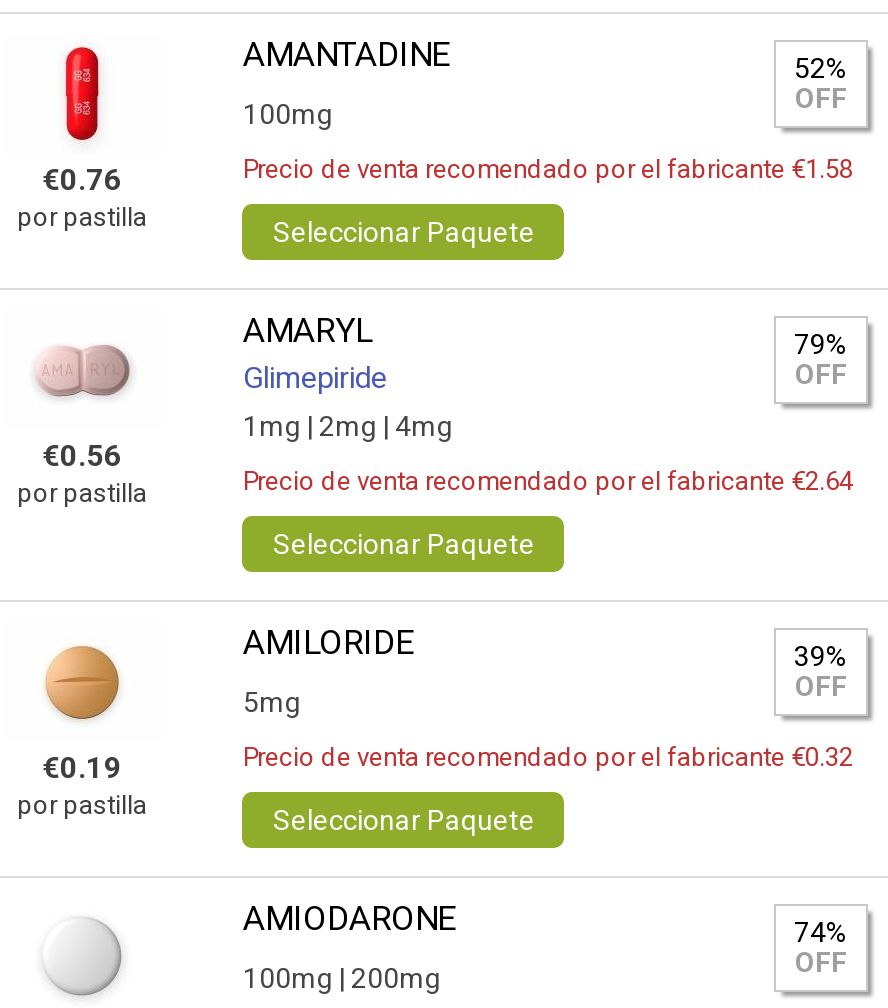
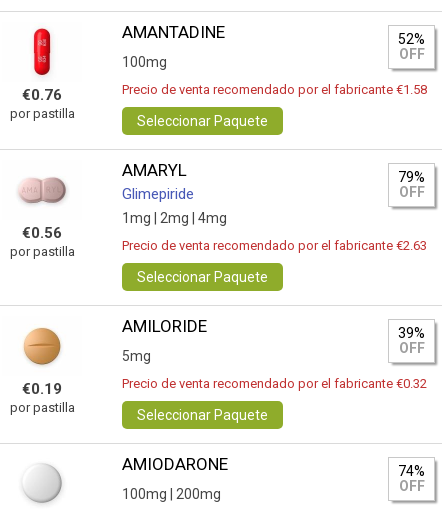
[243,466,853,496] Precio de venta recomendado por el fabricante €2.64 -> [122,238,427,253] Precio de venta recomendado por el fabricante €2.63

